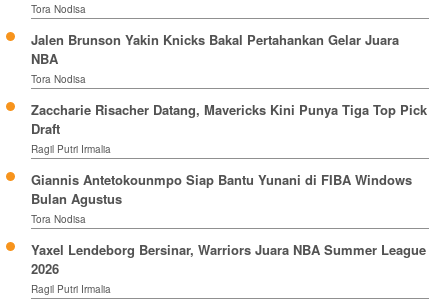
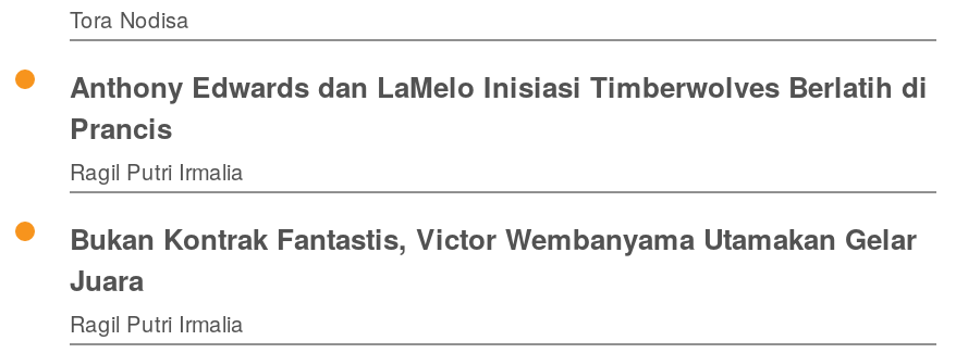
[31,30,427,138] Jalen Brunson Yakin Knicks Bakal Pertahankan Gelar Juara | NBA | Tora Nodisa | Zaccharie Risacher Datang, Mavericks Kini Punya Tiga Top Pick | Draft -> [70,66,928,148] Anthony Edwards dan LaMelo Inisiasi Timberwolves Berlatih di | Prancis
[31,170,426,278] Giannis Antetokounmpo Siap Bantu Yunani di FIBA Windows | Bulan Agustus | Tora Nodisa | Yaxel Lendeborg Bersinar, Warriors Juara NBA Summer League | 2026 -> [70,218,917,300] Bukan Kontrak Fantastis, Victor Wembanyama Utamakan Gelar | Juara

